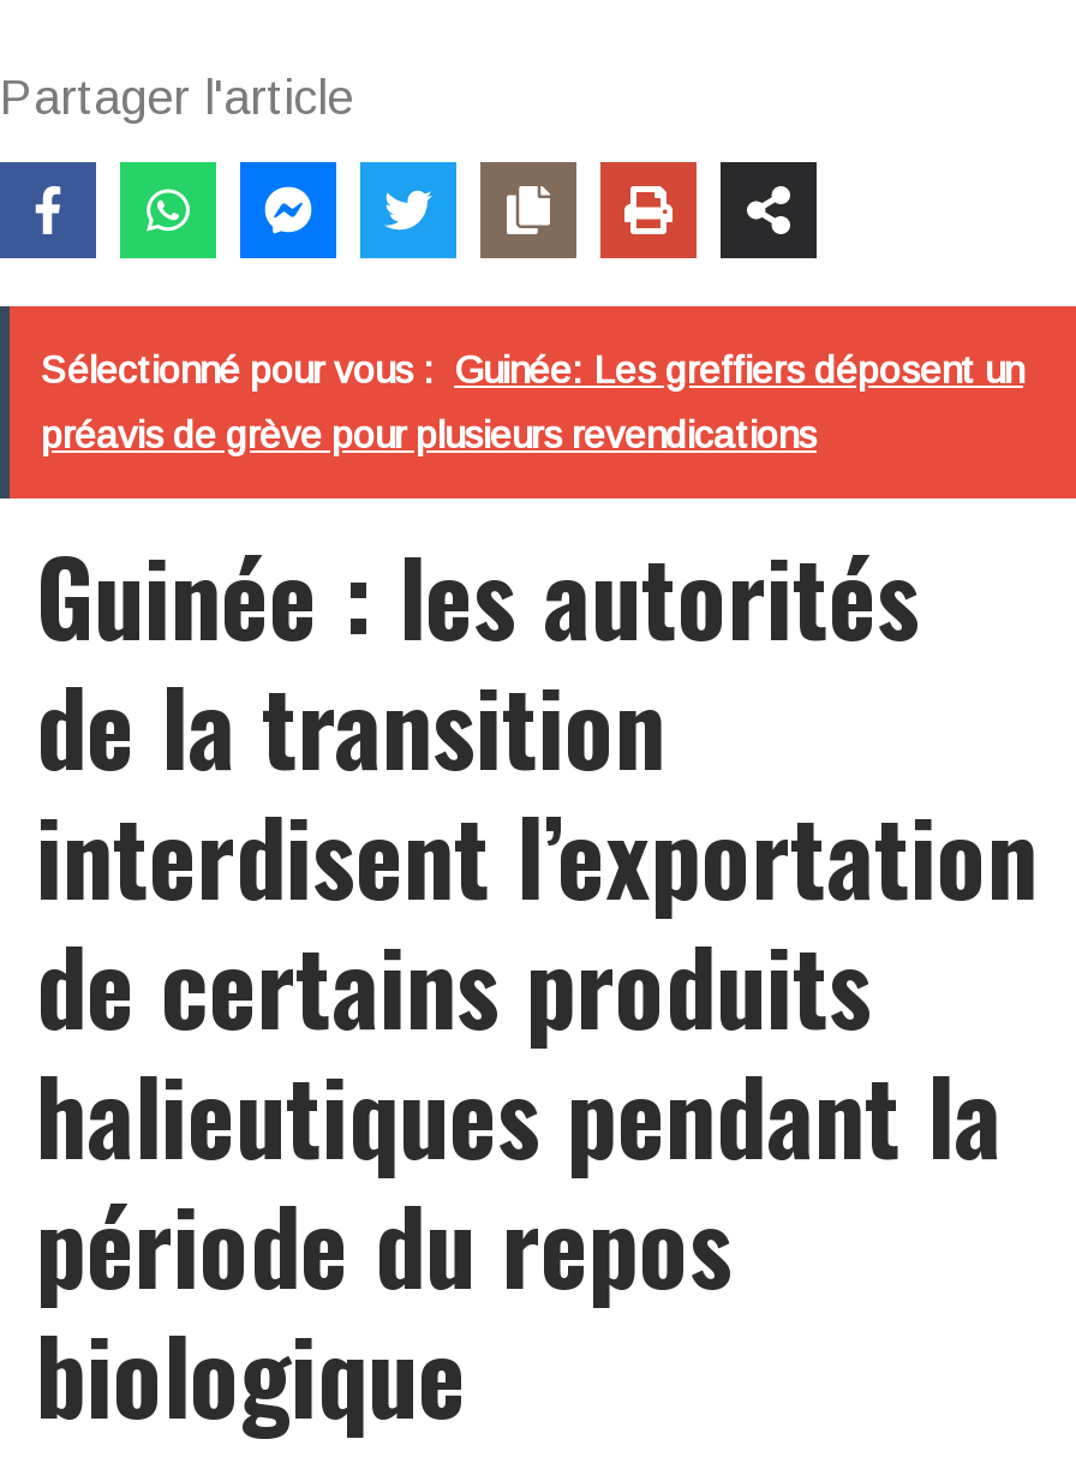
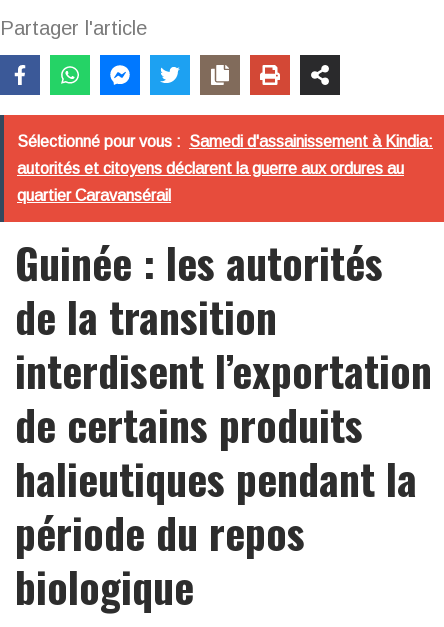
[41,350,1023,456] Sélectionné pour vous : Guinée: Les greffiers déposent un | préavis de grève pour plusieurs revendications -> [17,133,433,204] Sélectionné pour vous : Samedi d'assainissement à Kindia: | autorités et citoyens déclarent la guerre aux ordures au | quartier Caravansérail

